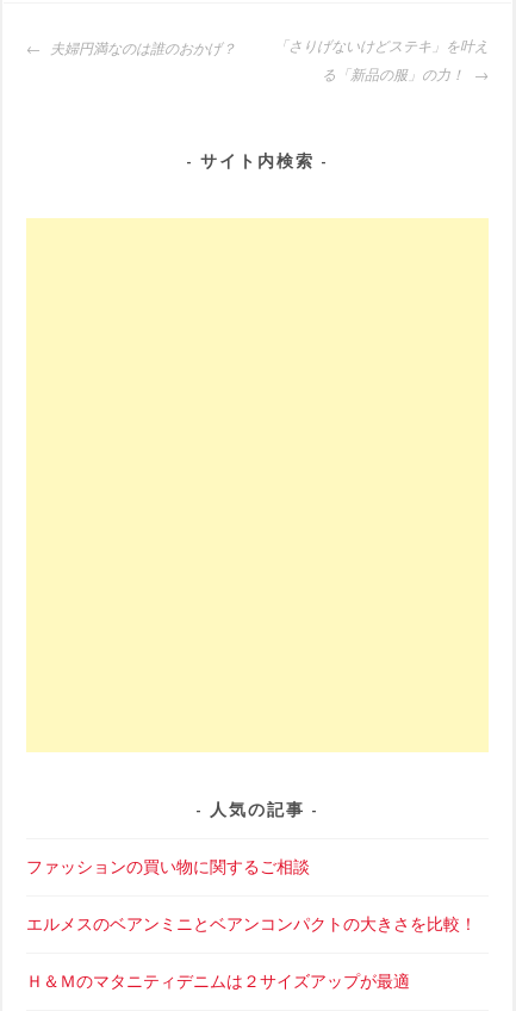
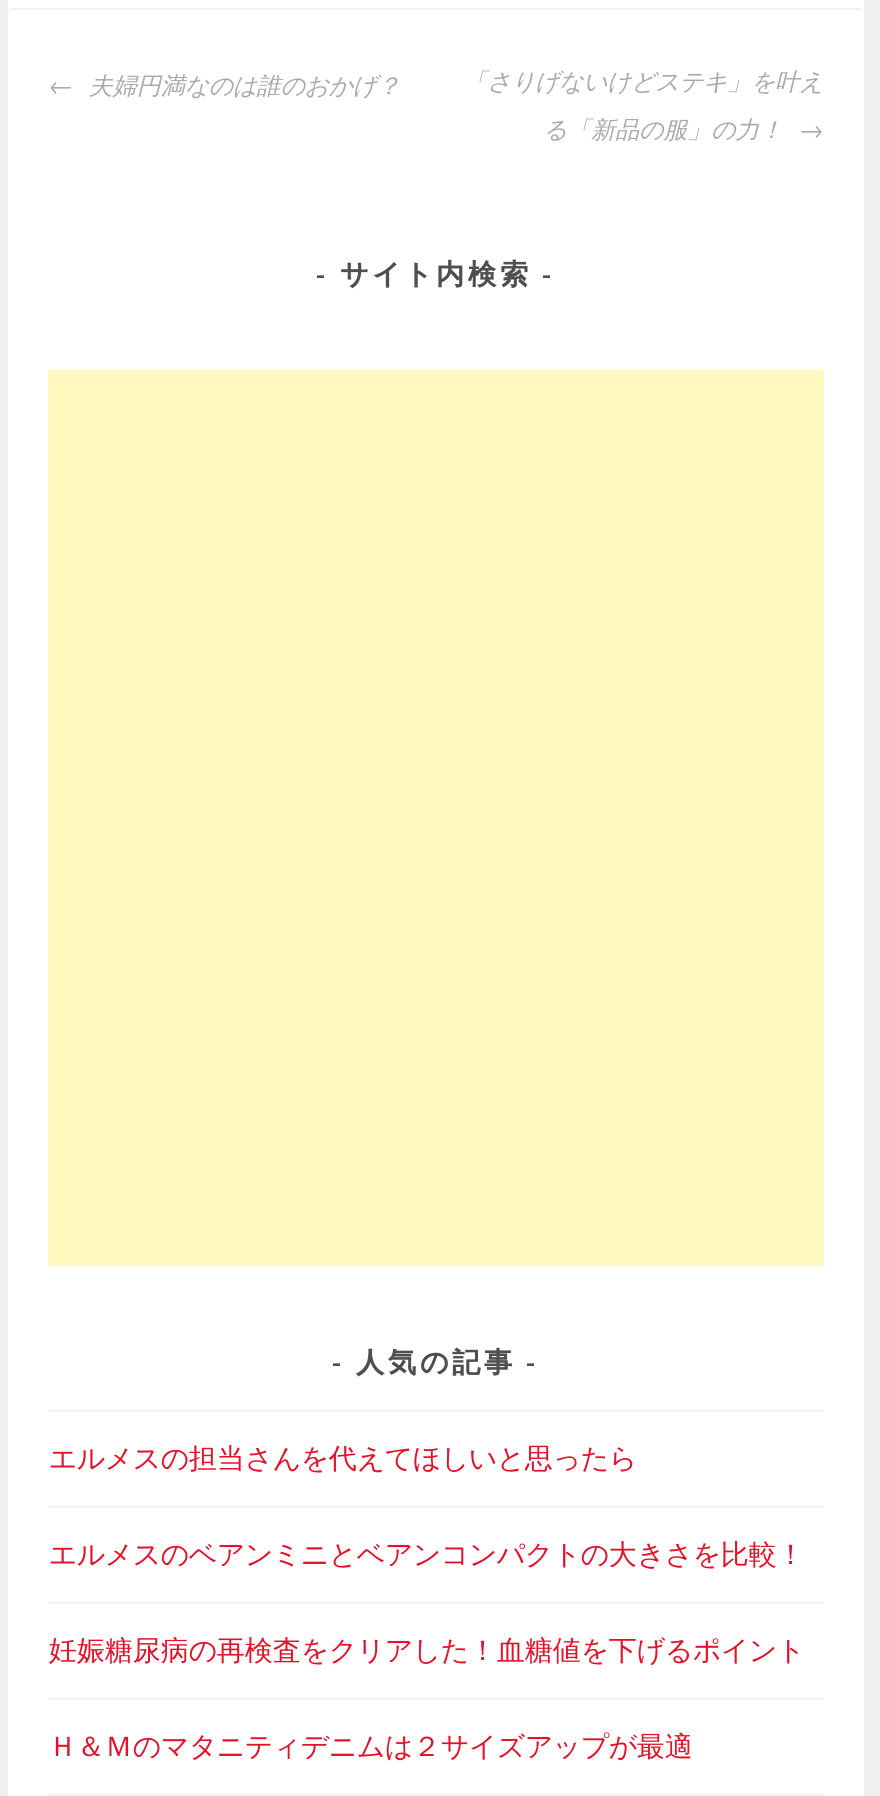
[27,856,310,878] ファッションの買い物に関するご相談 -> [49,1440,637,1476] エルメスの担当さんを代えてほしいと思ったら
none -> [49,1632,805,1668] 妊娠糖尿病の再検査をクリアした！血糖値を下げるポイント

